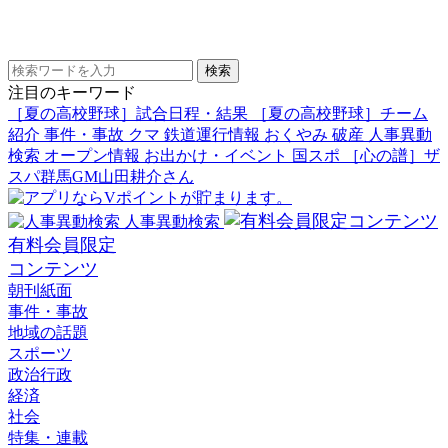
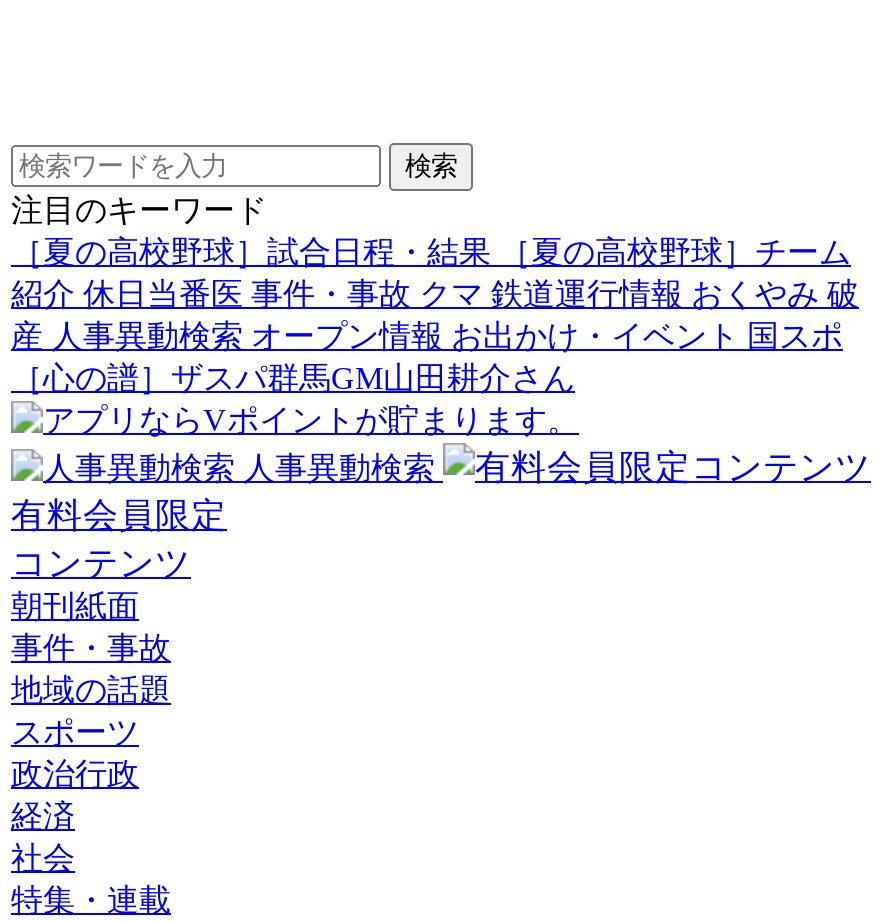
[8,126,440,185] 紹介事件・事故クマ鉄道運行情報おくやみ破産人事異動 | 検索オープン情報お出かけ・イベント国スポ［心の譜］ザ | スパ群馬GM山田耕介さん -> [11,277,859,395] 紹介休日当番医事件・事故クマ鉄道運行情報おくやみ破 | 産人事異動検索オープン情報お出かけ・イベント国スポ | ［心の譜］ザスパ群馬GM山田耕介さん

